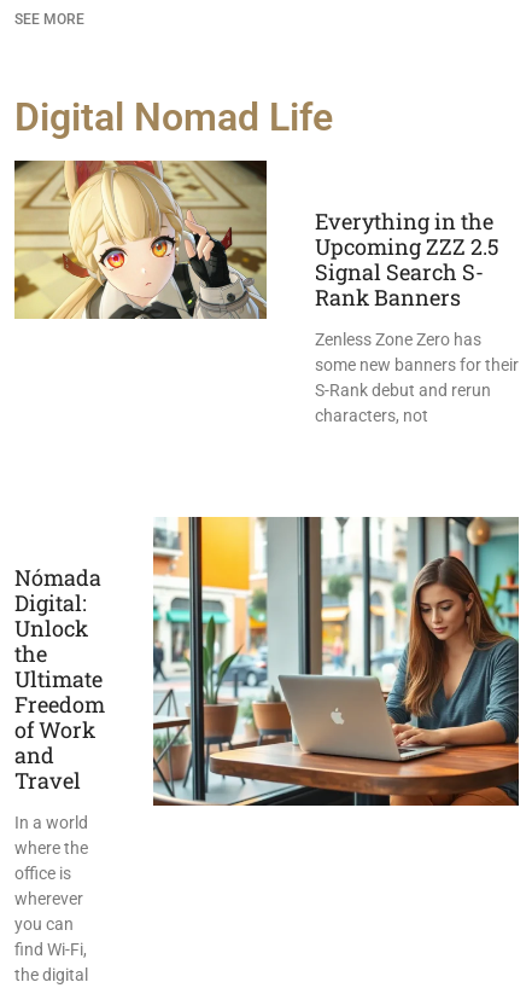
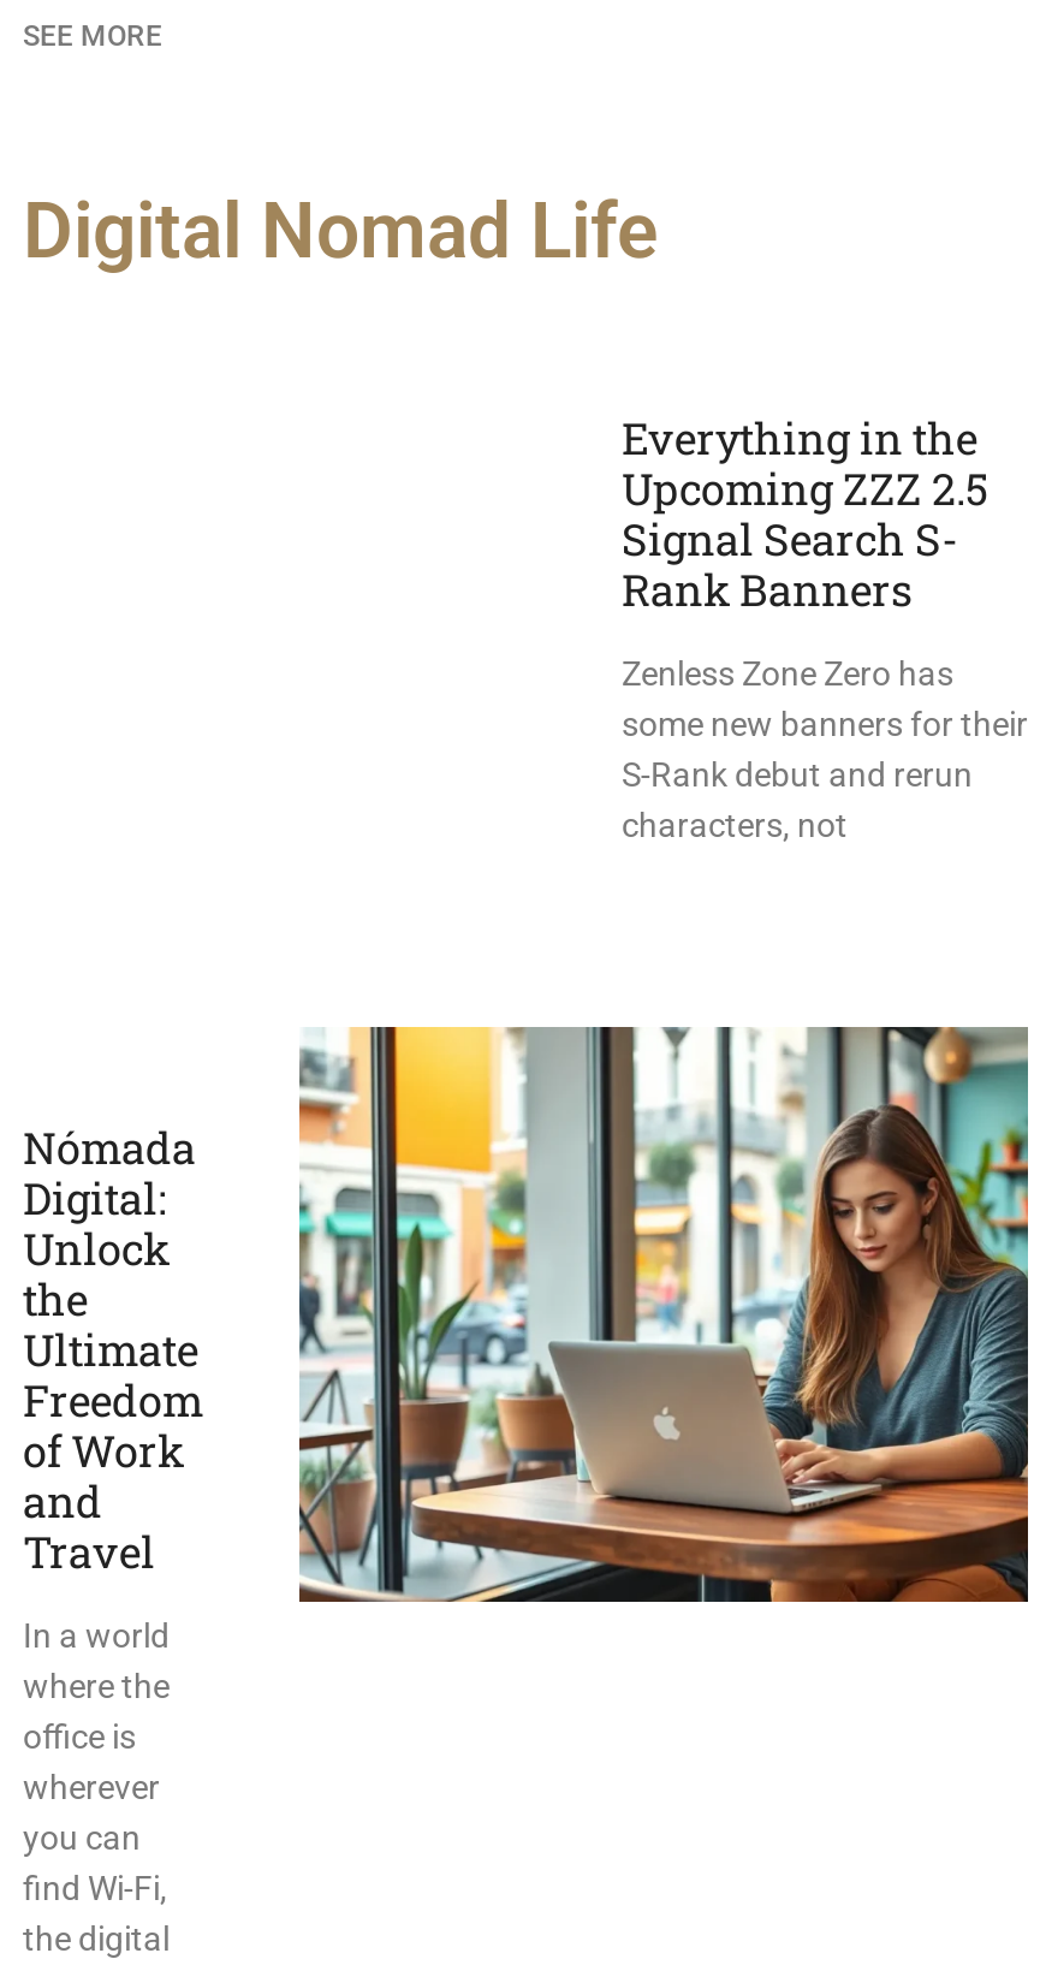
[13,159,268,320] [image] -> none

